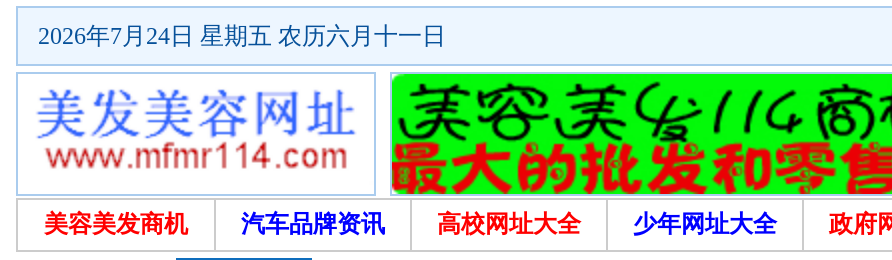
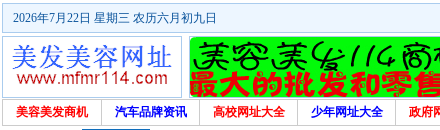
[38,22,446,50] 2026年7月24日 星期五 农历六月十一日 -> [13,11,217,25] 2026年7月22日 星期三 农历六月初九日

